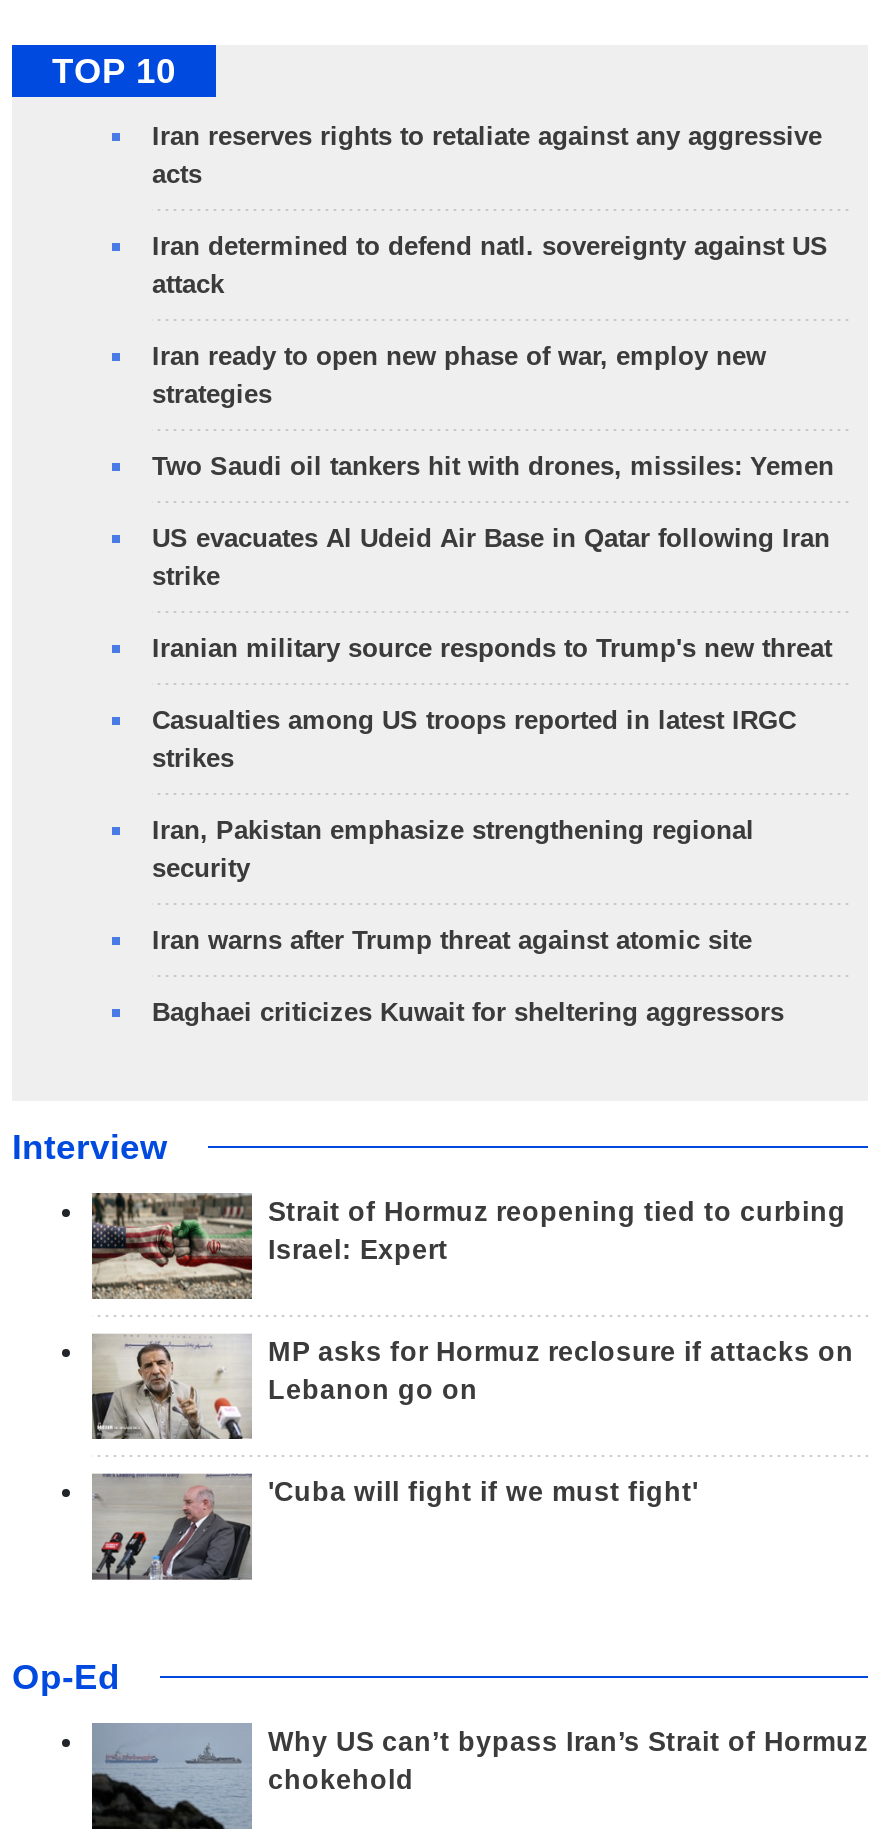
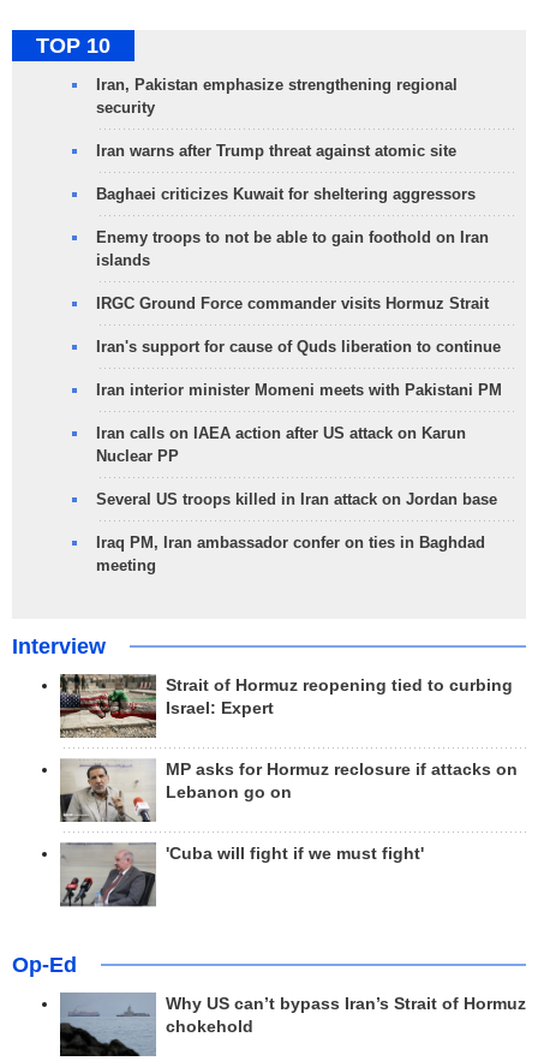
[152,120,834,772] Iran reserves rights to retaliate against any aggressive | acts | Iran determined to defend natl. sovereignty against US | attack | Iran ready to open new phase of war, employ new | strategies | Two Saudi oil tankers hit with drones, missiles: Yemen | US evacuates Al Udeid Air Base in Qatar following Iran | strike | Iranian military source responds to Trump's new threat | Casualties among US troops reported in latest IRGC | strikes -> none
moved [152,814,784,1026] -> [96,75,476,203]: Iran, Pakistan emphasize strengthening regional | security | Iran warns after Trump threat against atomic site | Baghaei criticizes Kuwait for sheltering aggressors
none -> [96,228,502,574] Enemy troops to not be able to gain foothold on Iran | islands | IRGC Ground Force commander visits Hormuz Strait | Iran's support for cause of Quds liberation to continue | Iran interior minister Momeni meets with Pakistani PM | Iran calls on IAEA action after US attack on Karun | Nuclear PP | Several US troops killed in Iran attack on Jordan base | Iraq PM, Iran ambassador confer on ties in Baghdad | meeting

